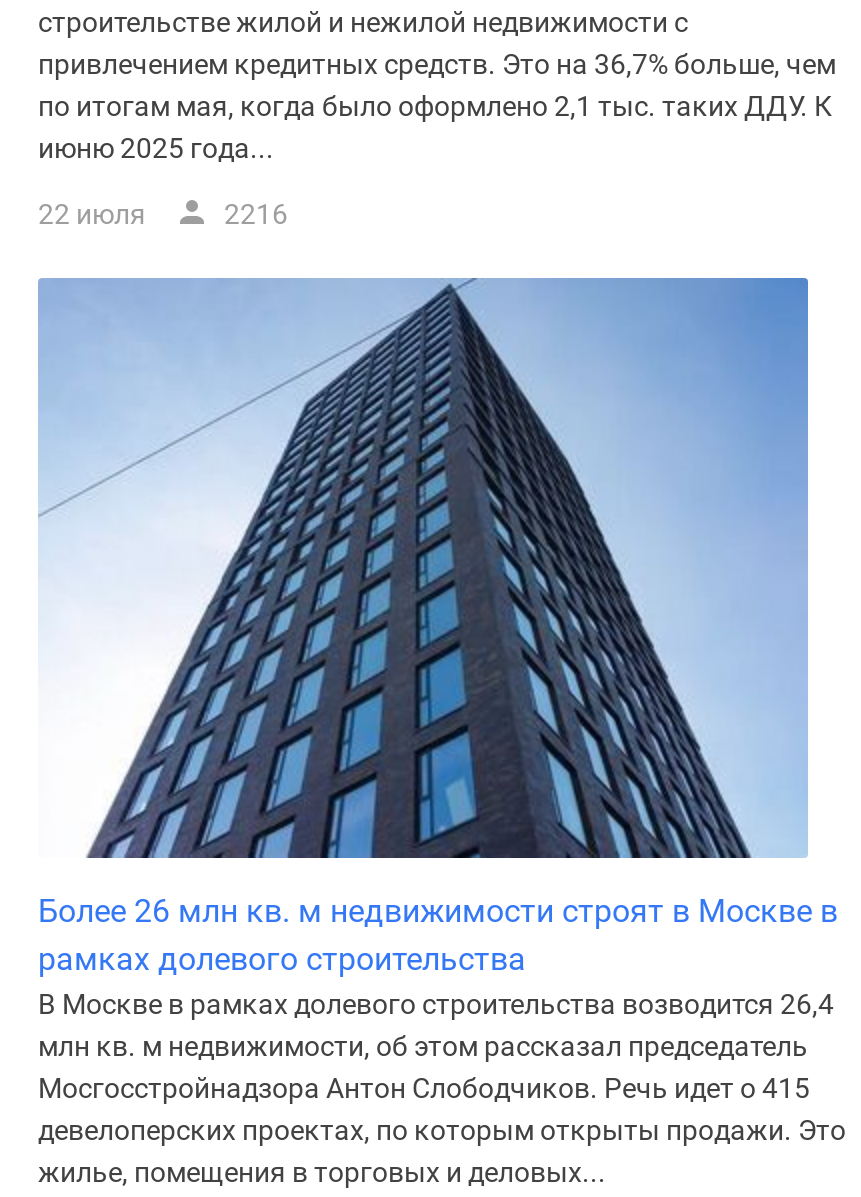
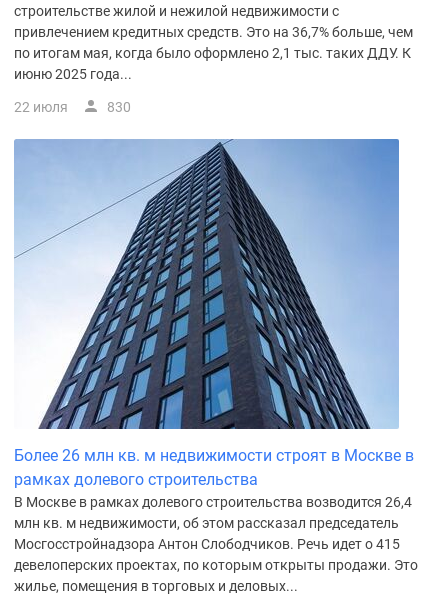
[224,198,288,230] 2216 -> [107,99,131,115] 830

